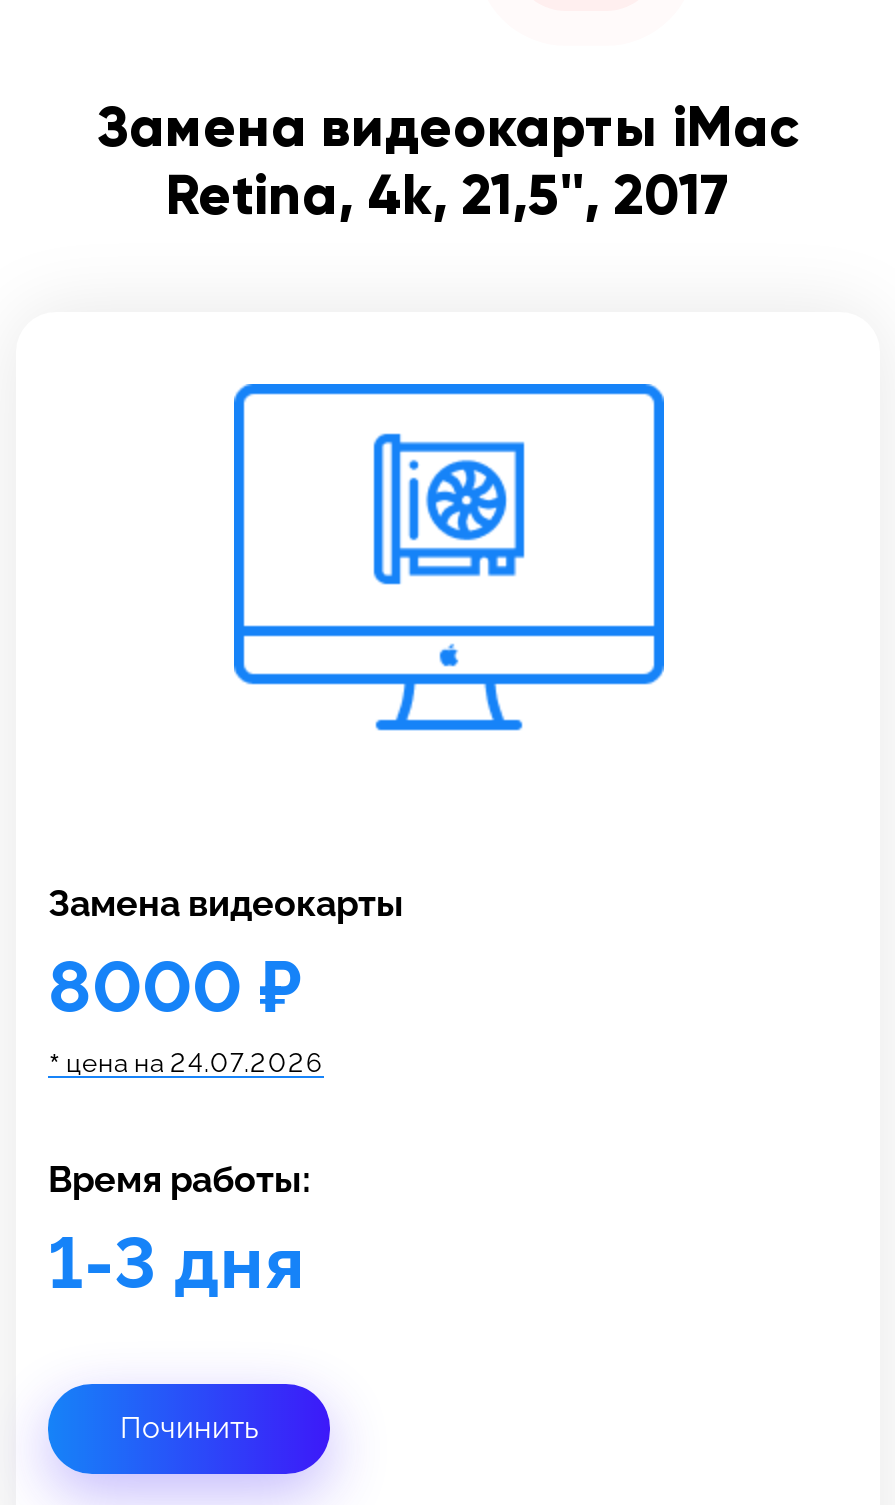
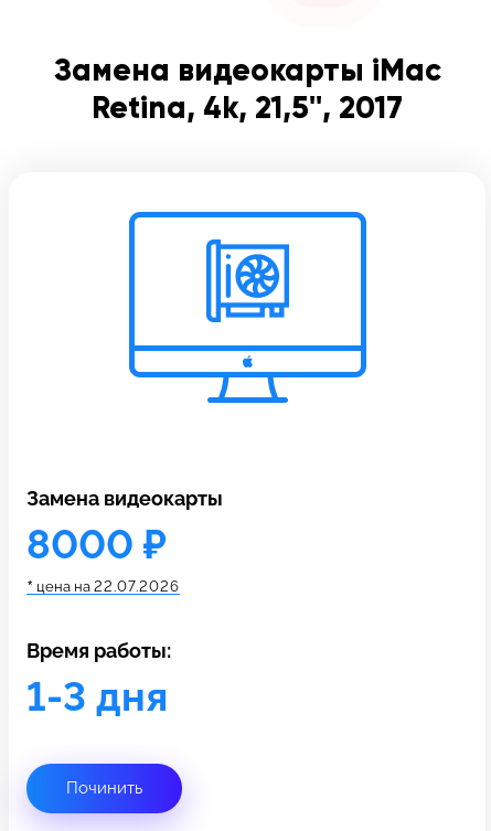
[48,1044,324,1092] *цена на24.07.2026 -> [26,576,180,603] *цена на22.07.2026

